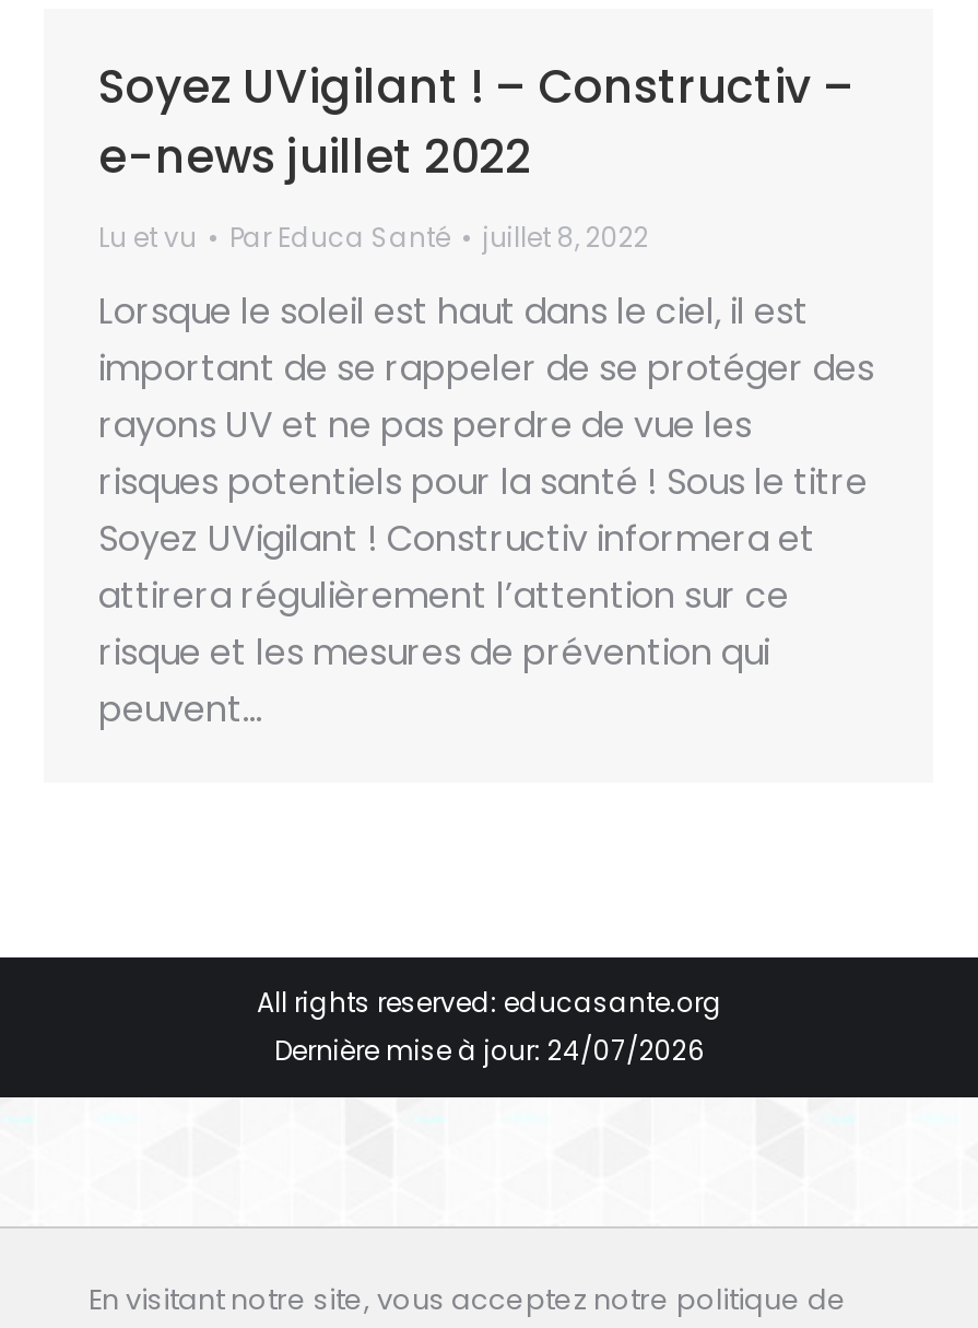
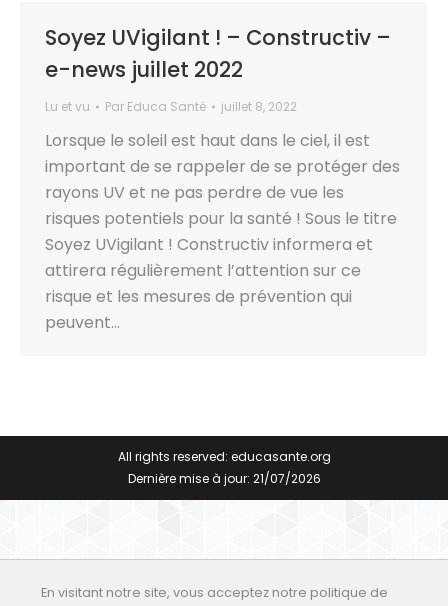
[274,1032,705,1069] Dernière mise à jour: 24/07/2026 -> [127,470,320,487] Dernière mise à jour: 21/07/2026

